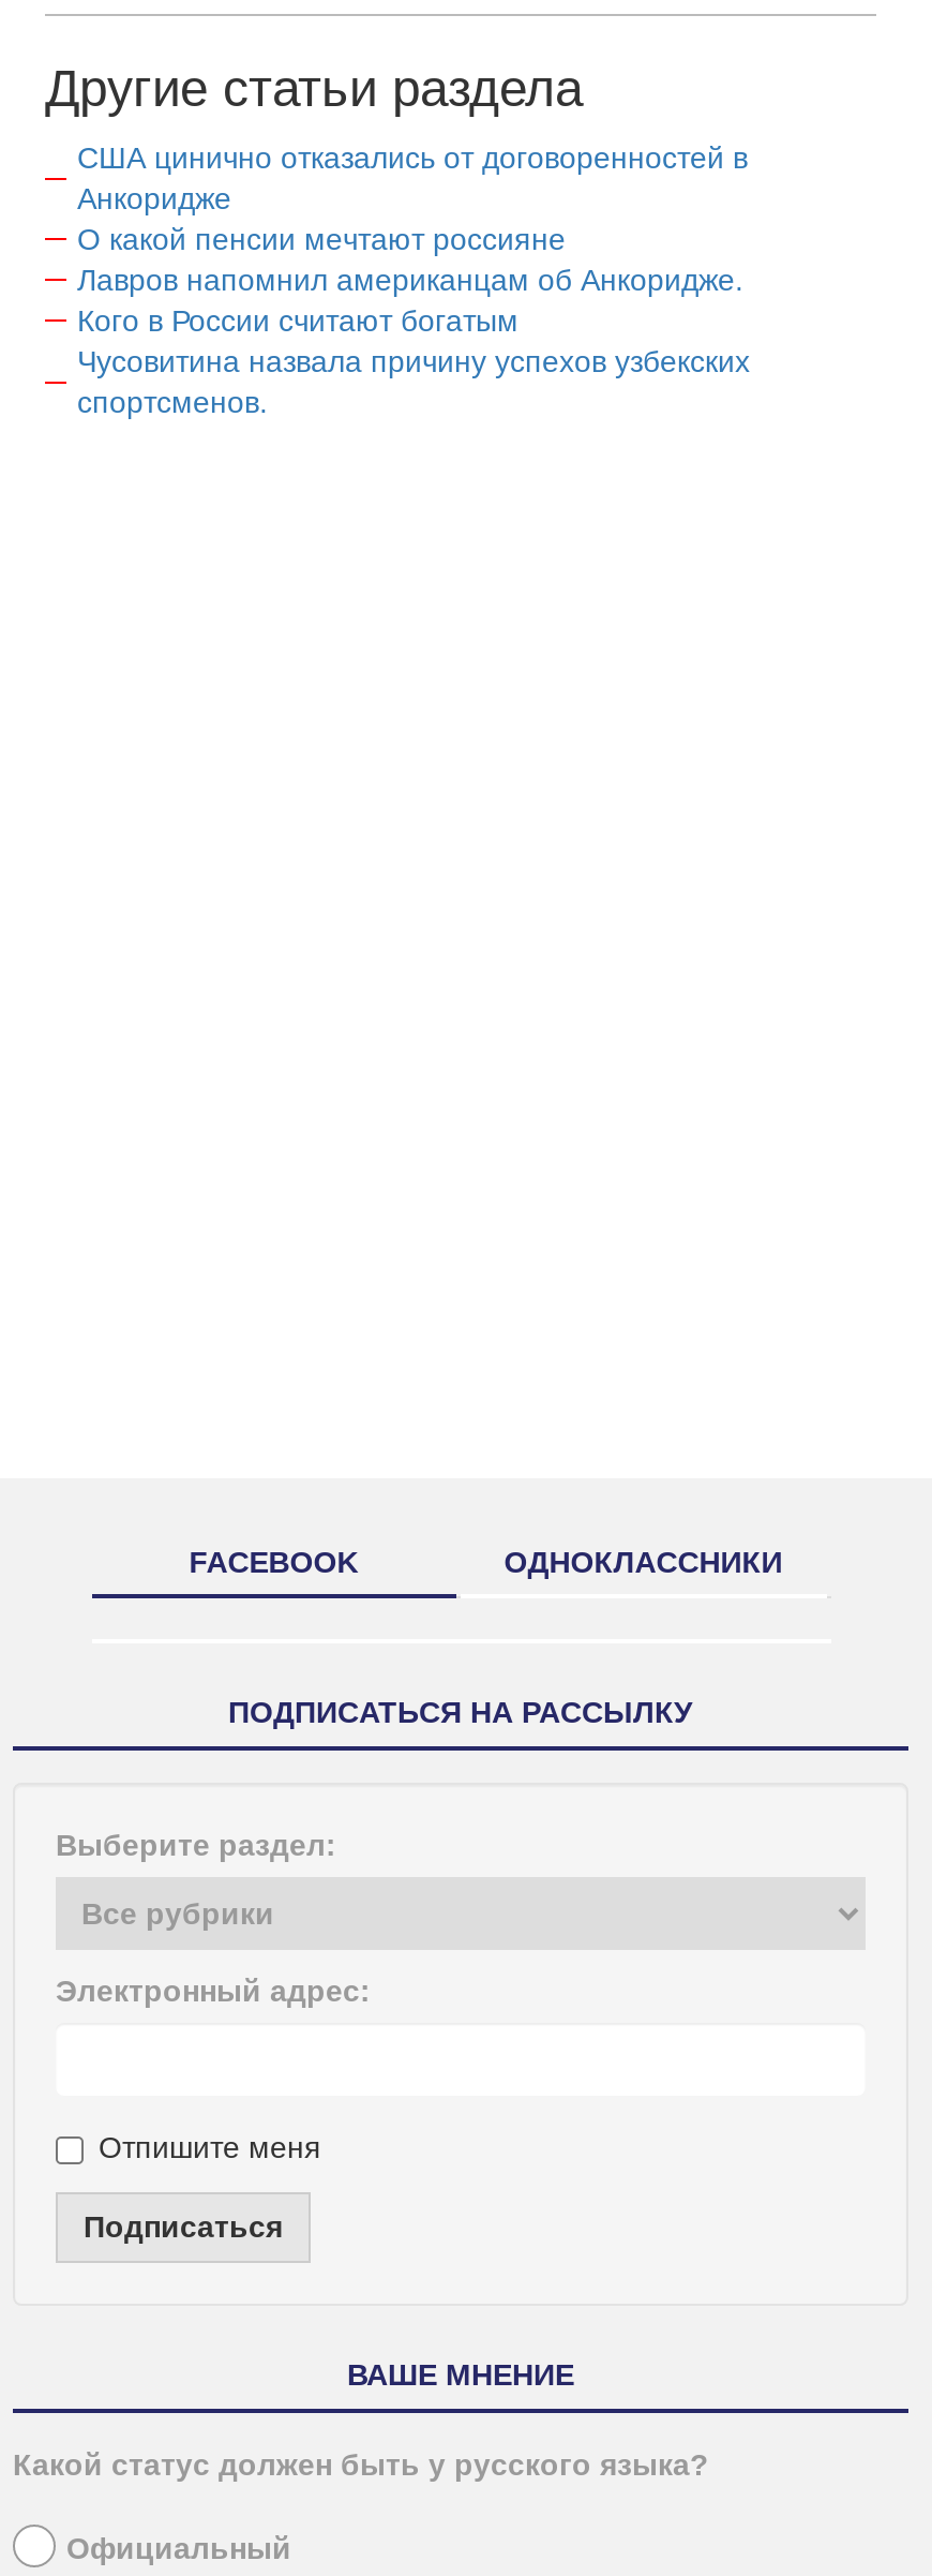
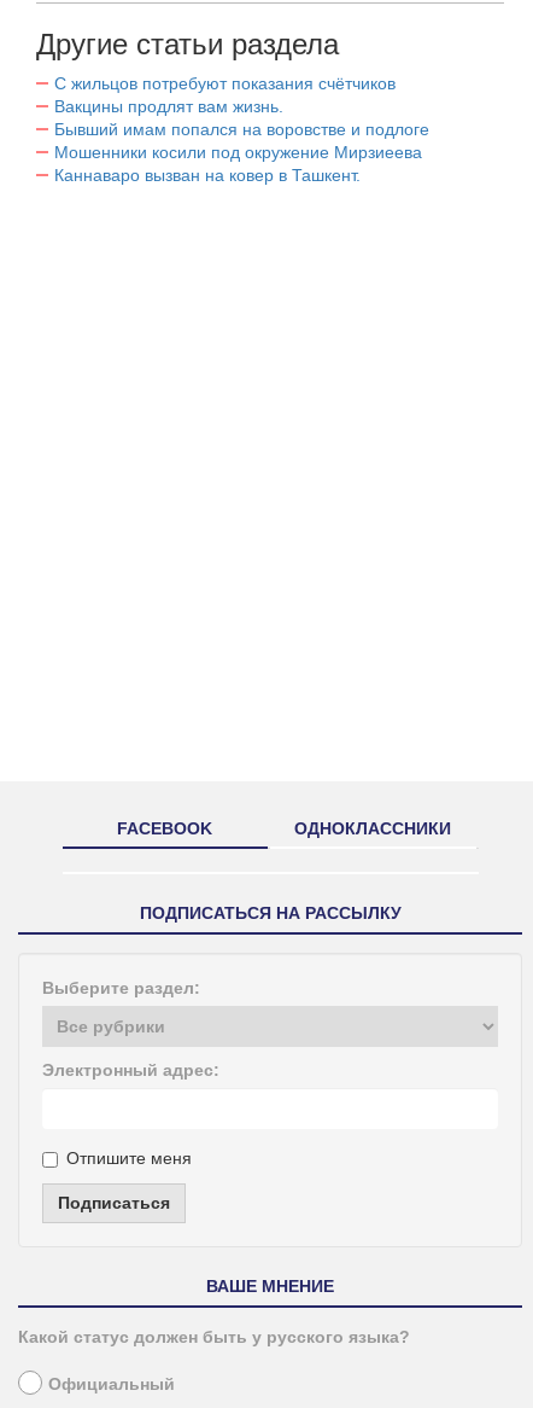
[77,140,750,419] США цинично отказались от договоренностей в | Анкоридже | О какой пенсии мечтают россияне | Лавров напомнил американцам об Анкоридже. | Кого в России считают богатым | Чусовитина назвала причину успехов узбекских | спортсменов. -> [54,73,429,185] С жильцов потребуют показания счётчиков | Вакцины продлят вам жизнь. | Бывший имам попался на воровстве и подлоге | Мошенники косили под окружение Мирзиеева | Каннаваро вызван на ковер в Ташкент.

